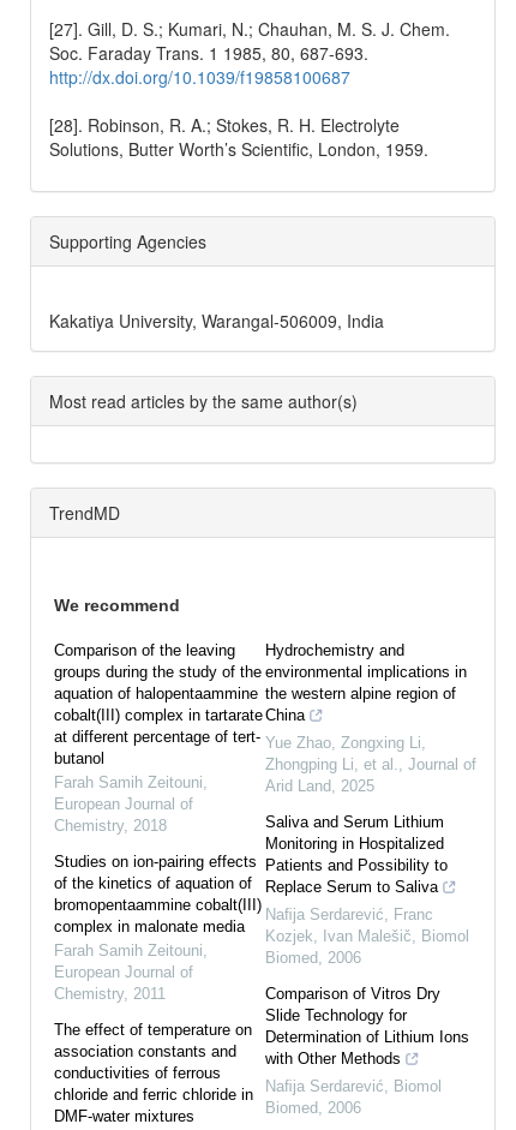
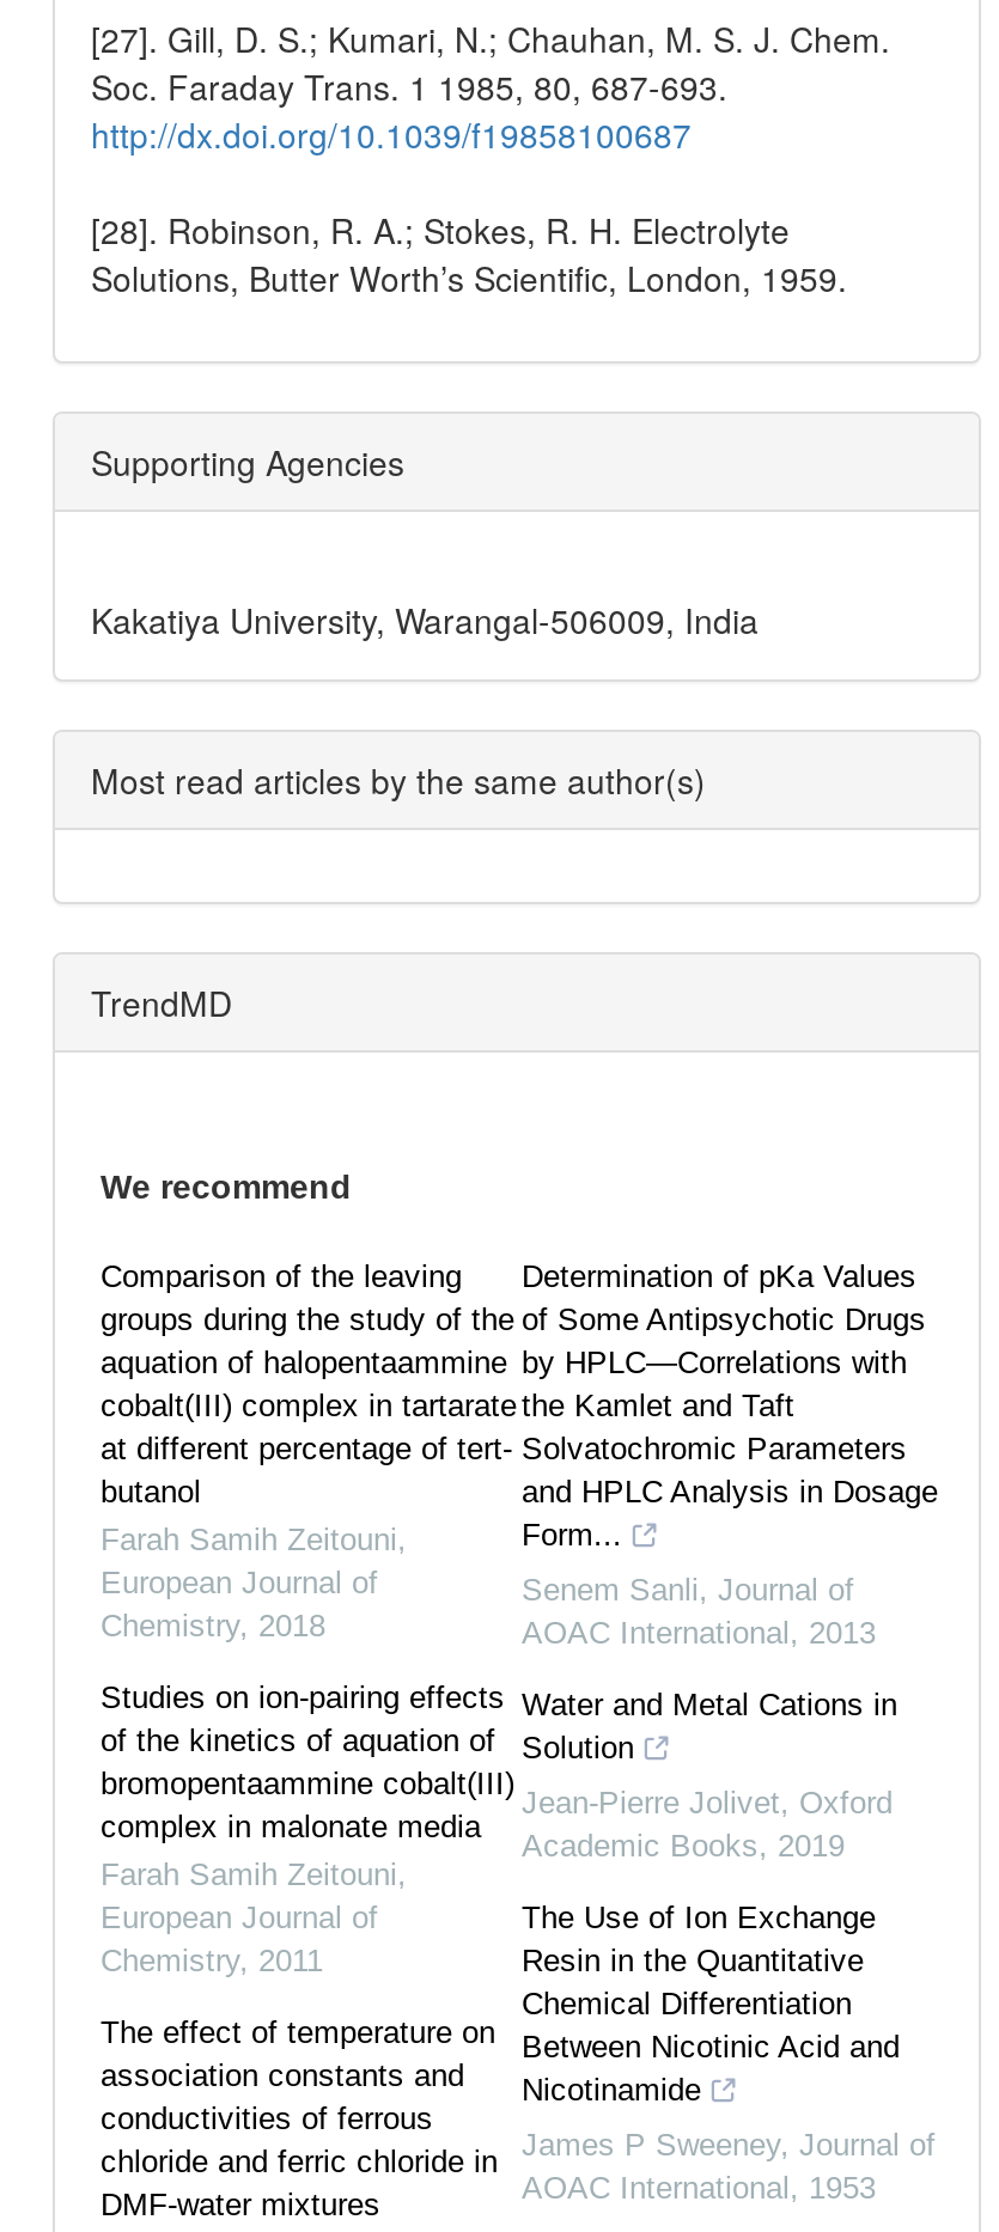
[265,642,467,725] Hydrochemistry and | environmental implications in | the western alpine region of | China -> [522,1259,938,1554] Determination of pKa Values | of Some Antipsychotic Drugs | by HPLC—Correlations with | the Kamlet and Taft | Solvatochromic Parameters | and HPLC Analysis in Dosage | Form...
[265,734,476,795] Yue Zhao, Zongxing Li, | Zhongping Li, et al., Journal of | Arid Land, 2025 -> [522,1573,876,1652] Senem Sanli, Journal of | AOAC International, 2013
[265,813,448,896] Saliva and Serum Lithium | Monitoring in Hospitalized | Patients and Possibility to | Replace Serum to Saliva -> [522,1688,897,1766] Water and Metal Cations in | Solution
[265,906,469,967] Naﬁja Serdarević, Franc | Kozjek, Ivan Malešič, Biomol | Biomed, 2006 -> [522,1786,893,1865] Jean-Pierre Jolivet, Oxford | Academic Books, 2019
[265,985,469,1068] Comparison of Vitros Dry | Slide Technology for | Determination of Lithium Ions | with Other Methods -> [522,1900,900,2109] The Use of Ion Exchange | Resin in the Quantitative | Chemical Differentiation | Between Nicotinic Acid and | Nicotinamide
[265,1078,442,1117] Naﬁja Serdarević, Biomol | Biomed, 2006 -> [522,2128,936,2207] James P Sweeney, Journal of | AOAC International, 1953

